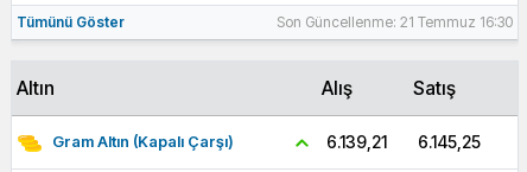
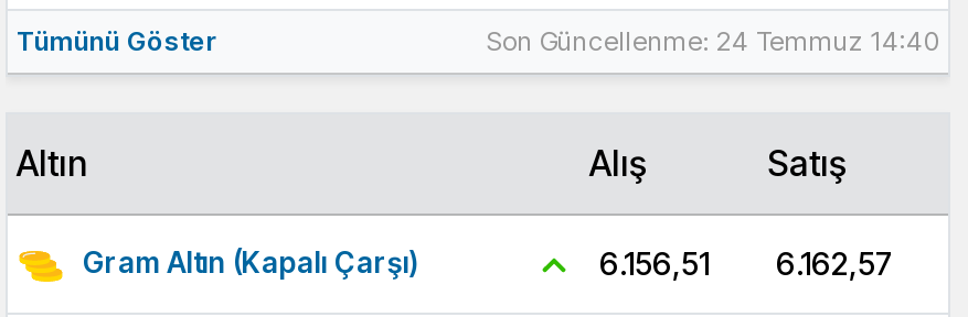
[277,13,513,31] Son Güncellenme: 21 Temmuz 16:30 -> [487,24,939,57] Son Güncellenme: 24 Temmuz 14:40
[326,132,387,152] 6.139,21 -> [599,245,710,282] 6.156,51
[418,132,481,152] 6.145,25 -> [776,245,895,282] 6.162,57

